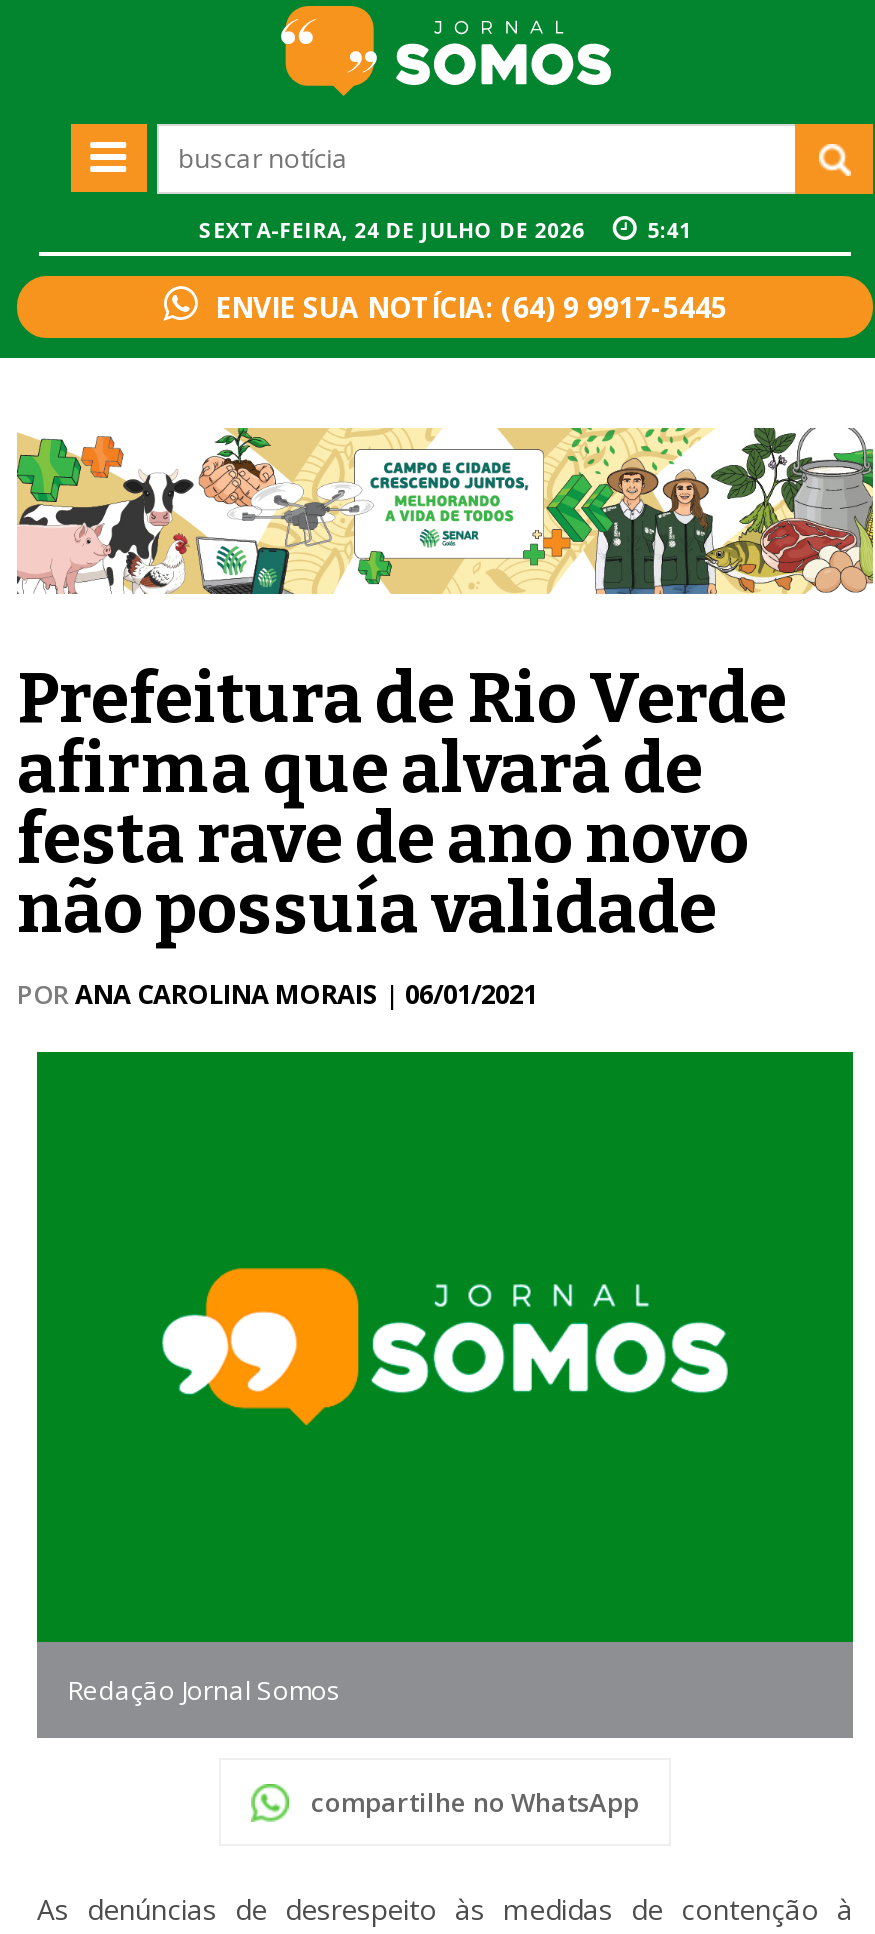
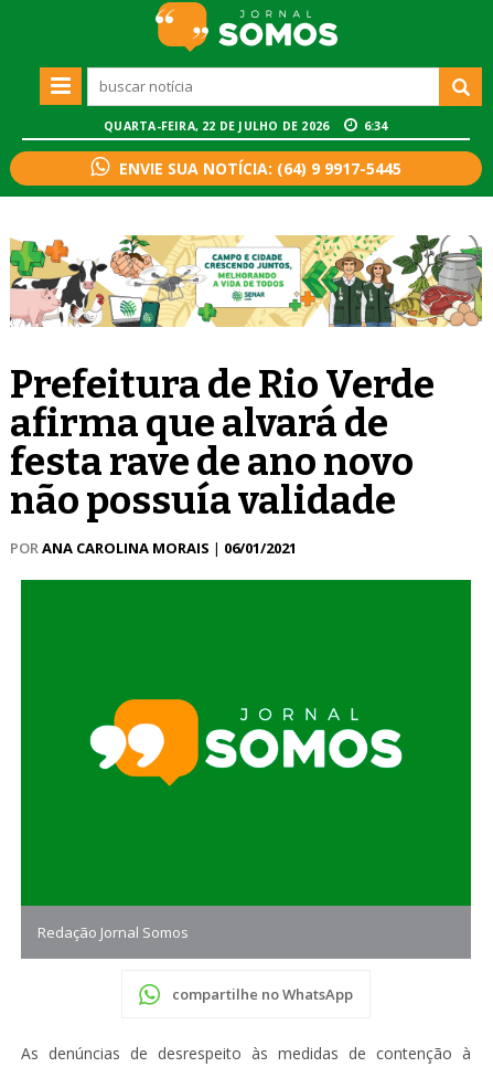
[199,217,591,245] SEXTA-FEIRA, 24 DE JULHO DE 2026 -> [104,119,332,134] QUARTA-FEIRA, 22 DE JULHO DE 2026
[648,217,691,245] 5:41 -> [364,119,388,134] 6:34

